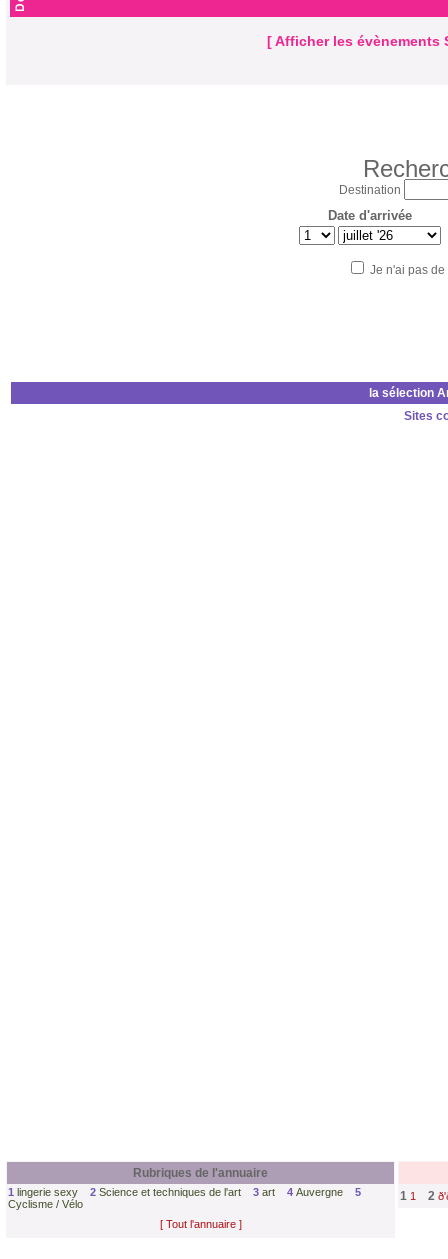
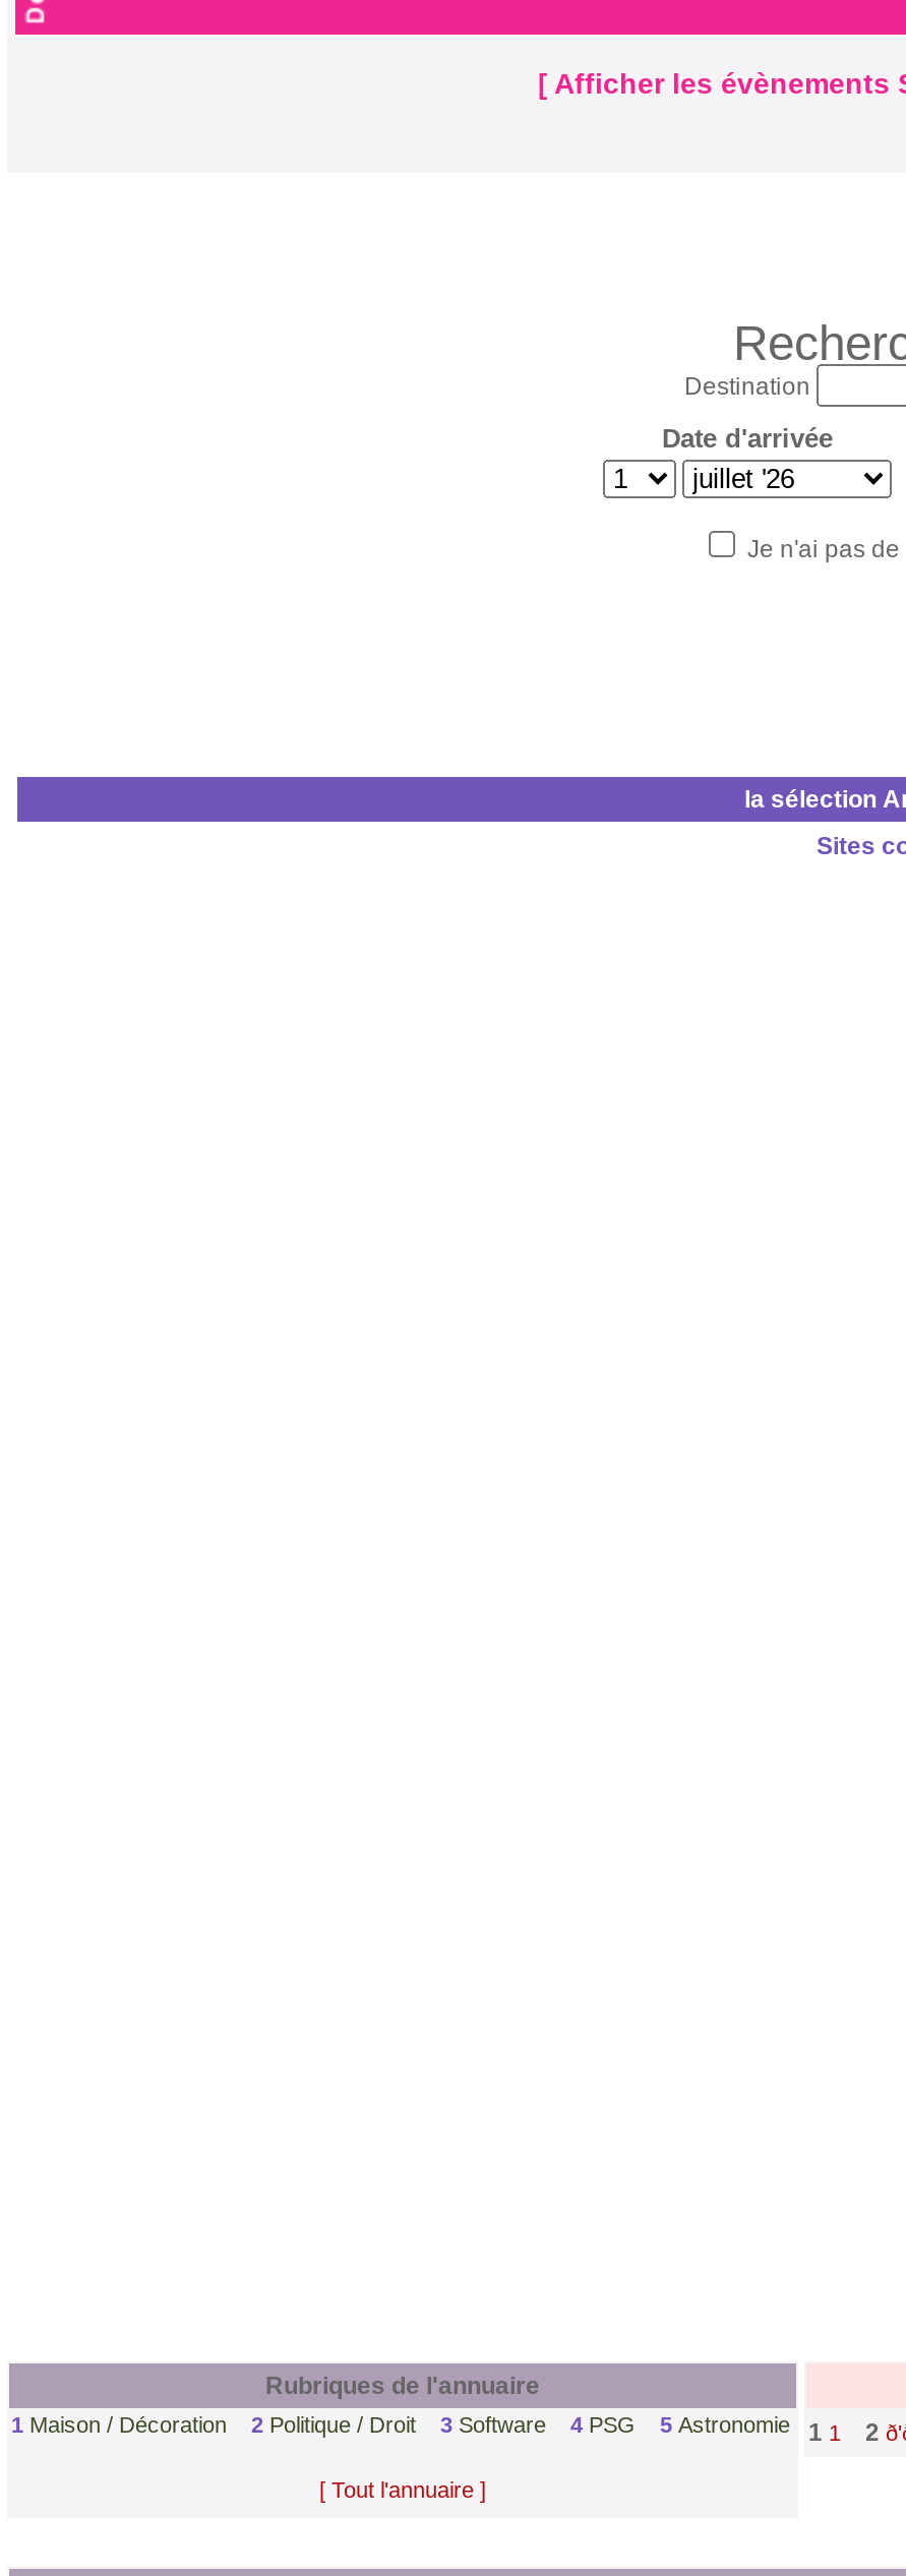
[8,1186,361,1210] 1 lingerie sexy | 2 Science et techniques de l'art | 3 art | 4 Auvergne | 5 | Cyclisme / Vélo -> [11,2412,790,2437] 1 Maison / Décoration | 2 Politique / Droit | 3 Software | 4 PSG | 5 Astronomie

